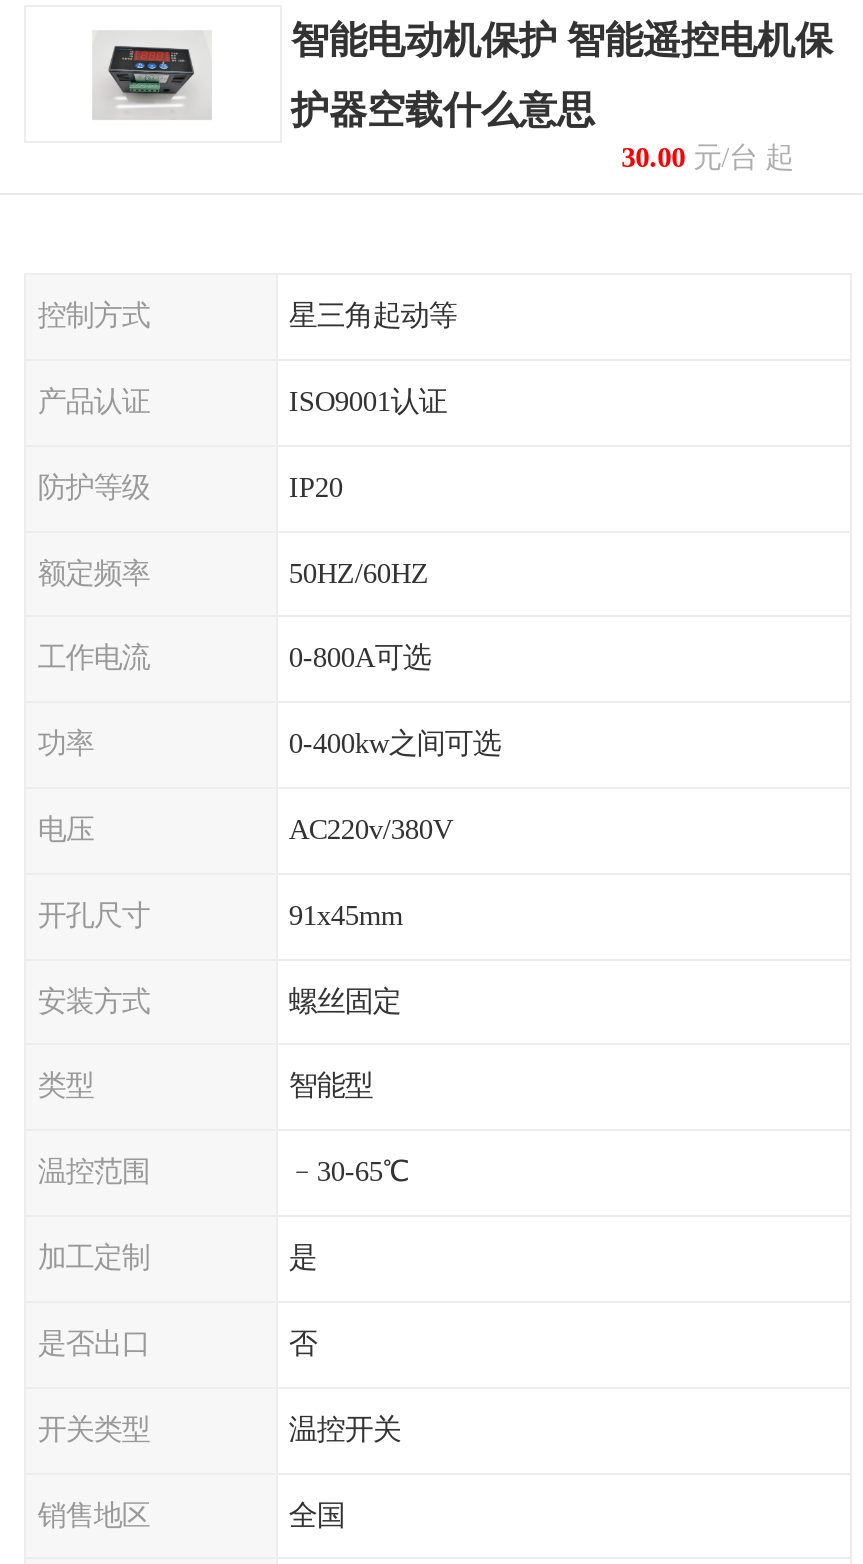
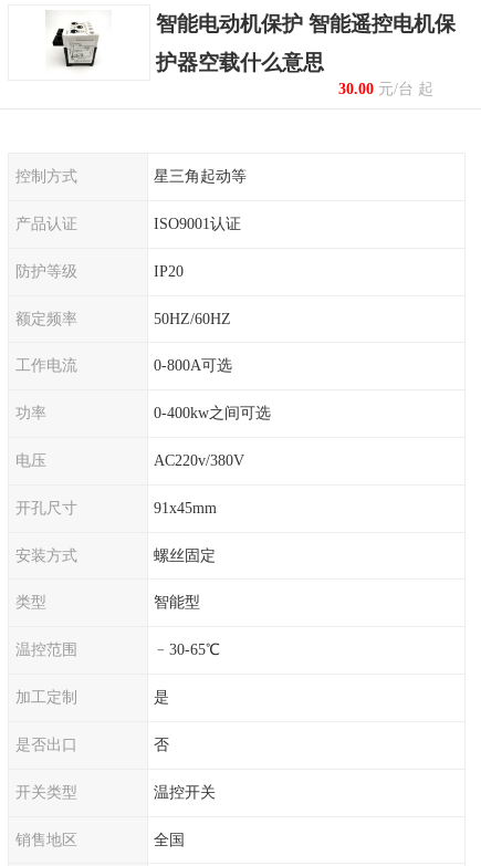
[92,17,212,121] [image] -> [45,10,111,67] [image]

